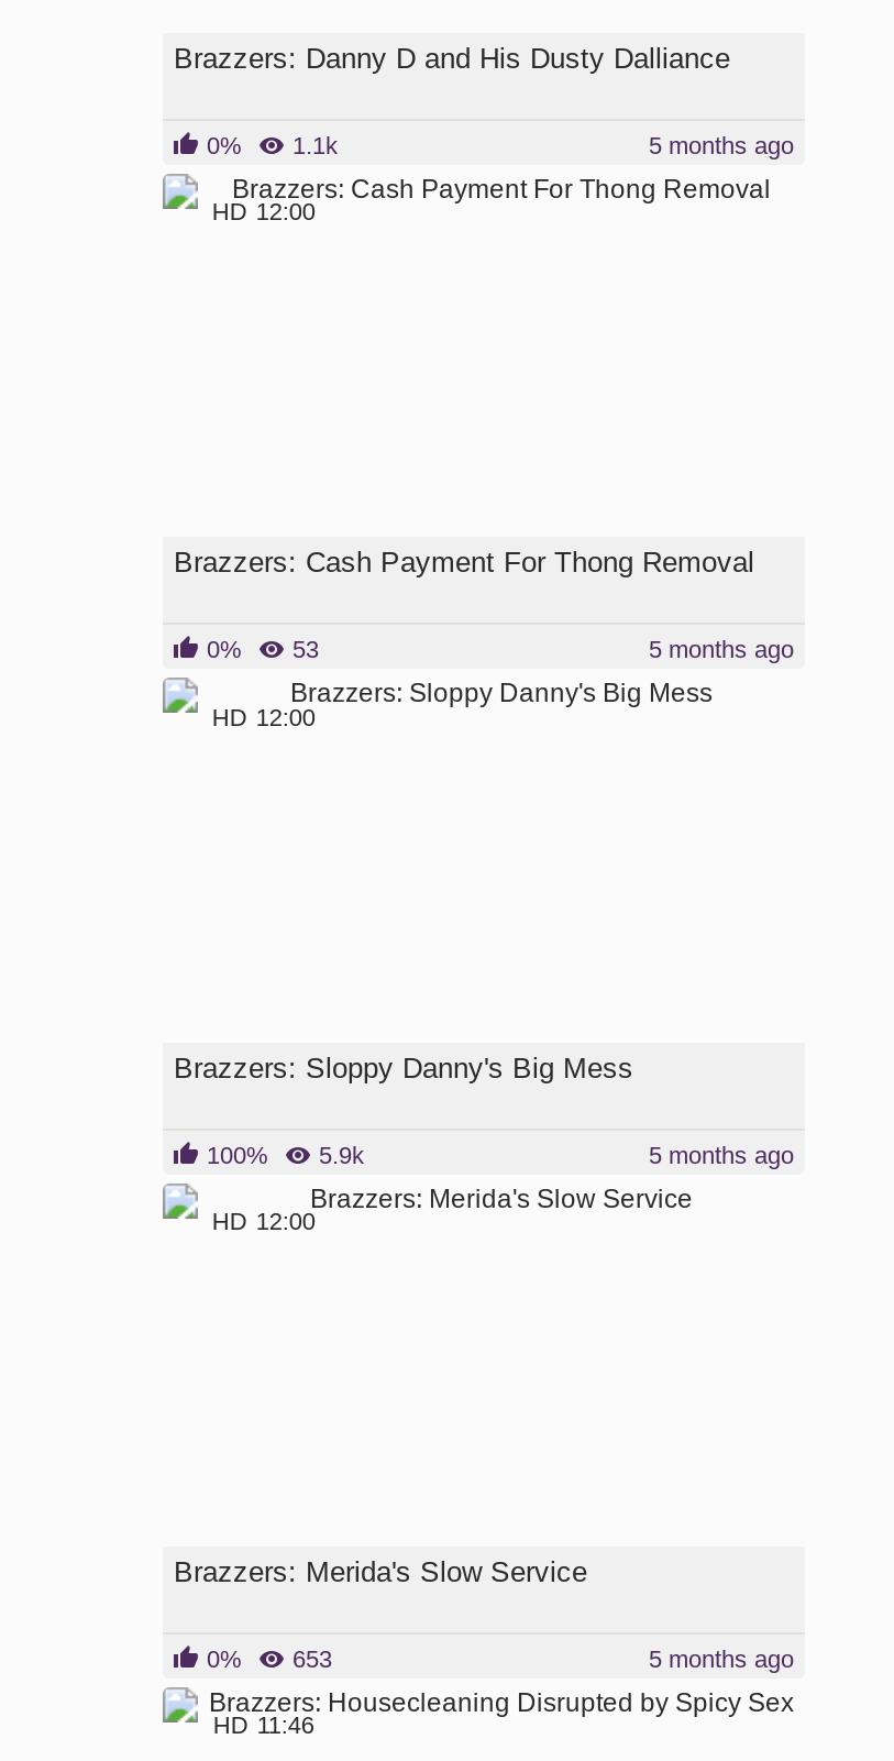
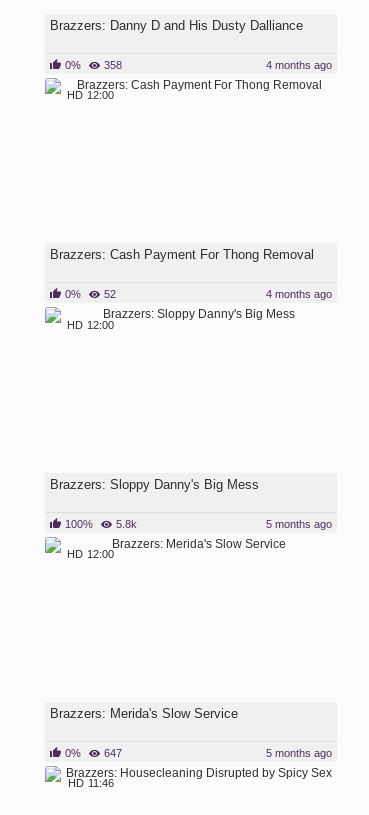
[293,132,794,158] 1.1k | 5 months ago -> [104,59,332,71] 358 | 4 months ago
[207,636,319,663] 0% 53 -> [65,288,116,300] 0% 52
[649,636,794,663] 5 months ago -> [266,288,332,300] 4 months ago
[207,1141,365,1167] 100% 5.9k -> [65,518,137,530] 100% 5.8k
[207,1646,332,1672] 0% 653 -> [65,747,122,759] 0% 647

